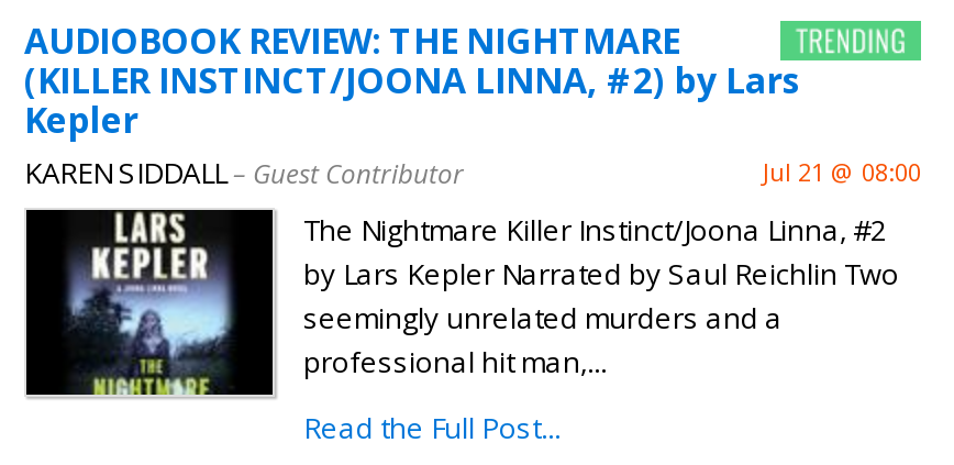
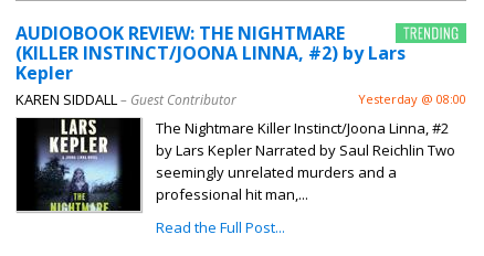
[763,155,921,188] Jul 21 @ 08:00 -> [358,90,466,107] Yesterday @ 08:00

